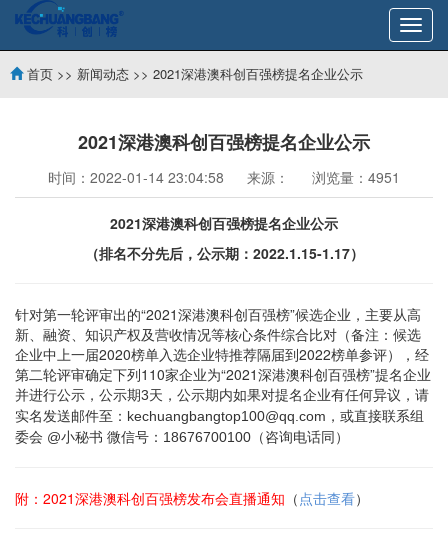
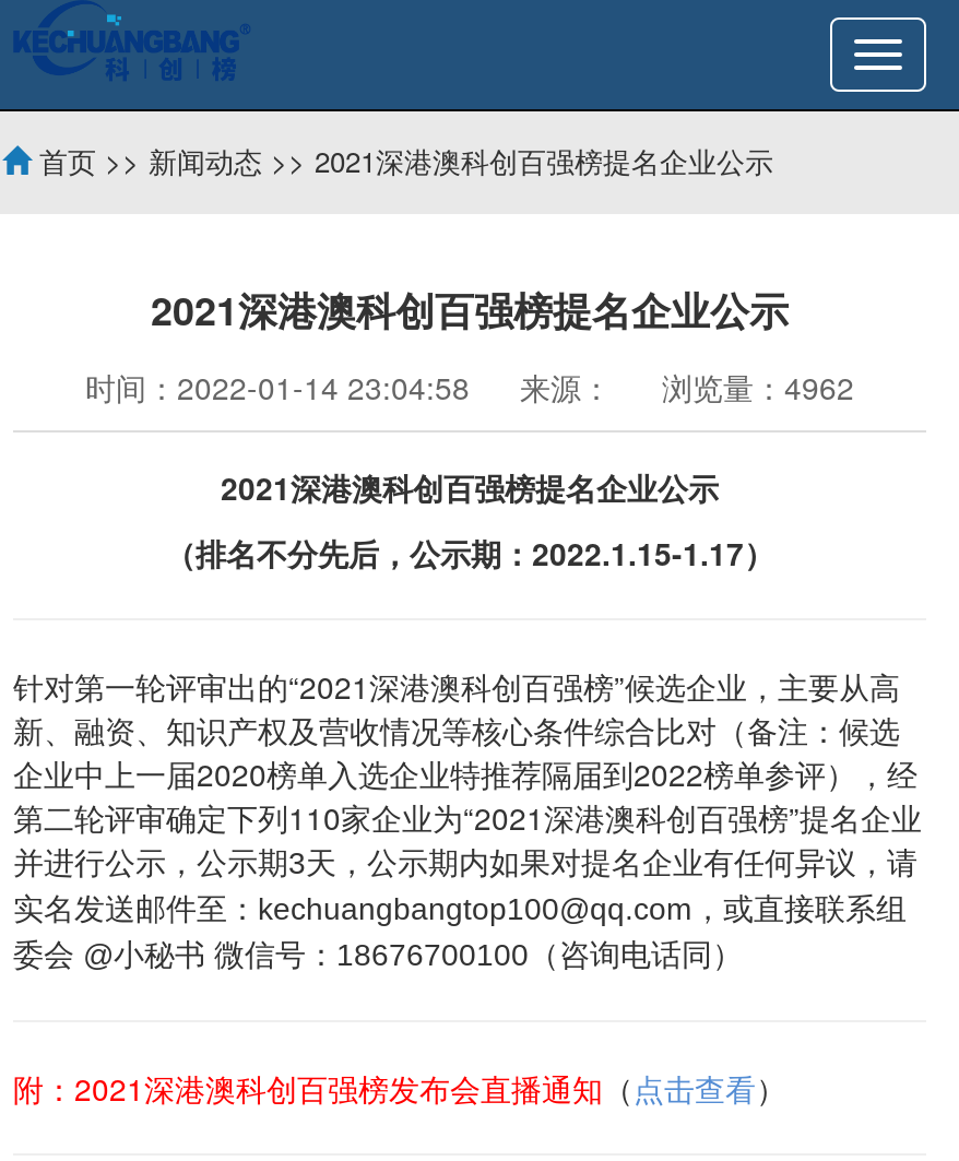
[48,167,400,187] 时间：2022-01-14 23:04:58 来源： 浏览量：4951 -> [85,365,854,408] 时间：2022-01-14 23:04:58 来源： 浏览量：4962

